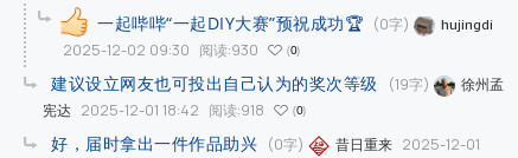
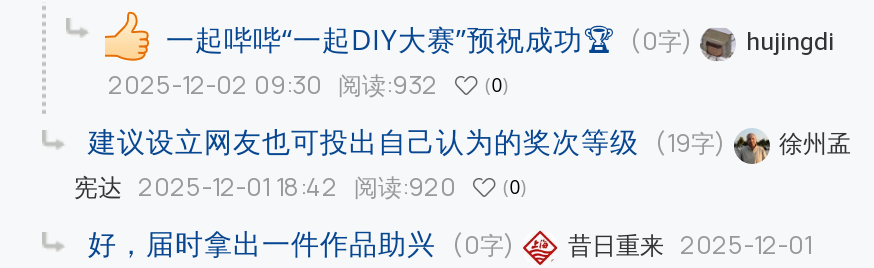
[63,40,297,60] 2025-12-02 09:30 阅读:930 0 -> [108,68,503,102] 2025-12-02 09:30 阅读:932 0
[43,100,303,120] 宪达 2025-12-01 18:42 阅读:918 0 -> [74,170,521,204] 宪达 2025-12-01 18:42 阅读:920 0

